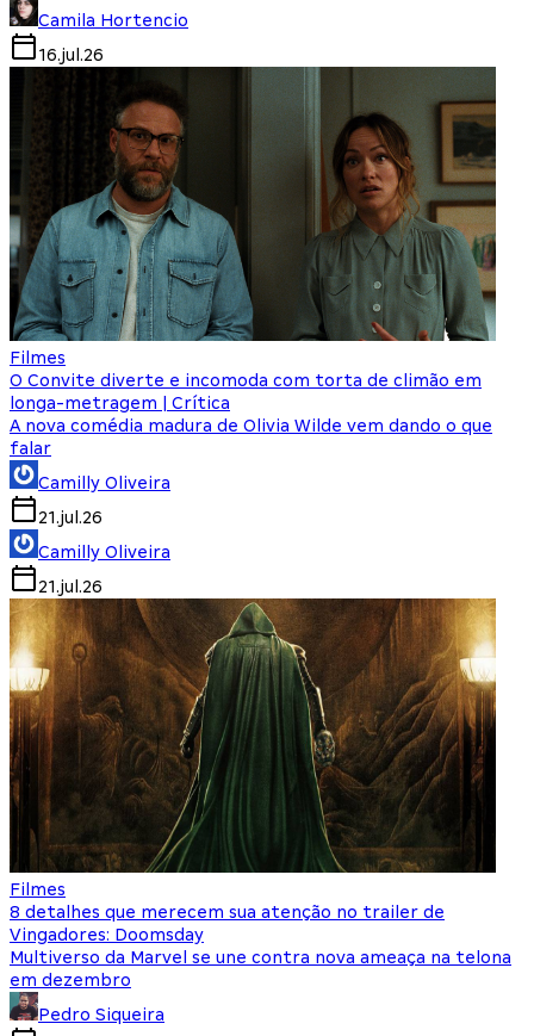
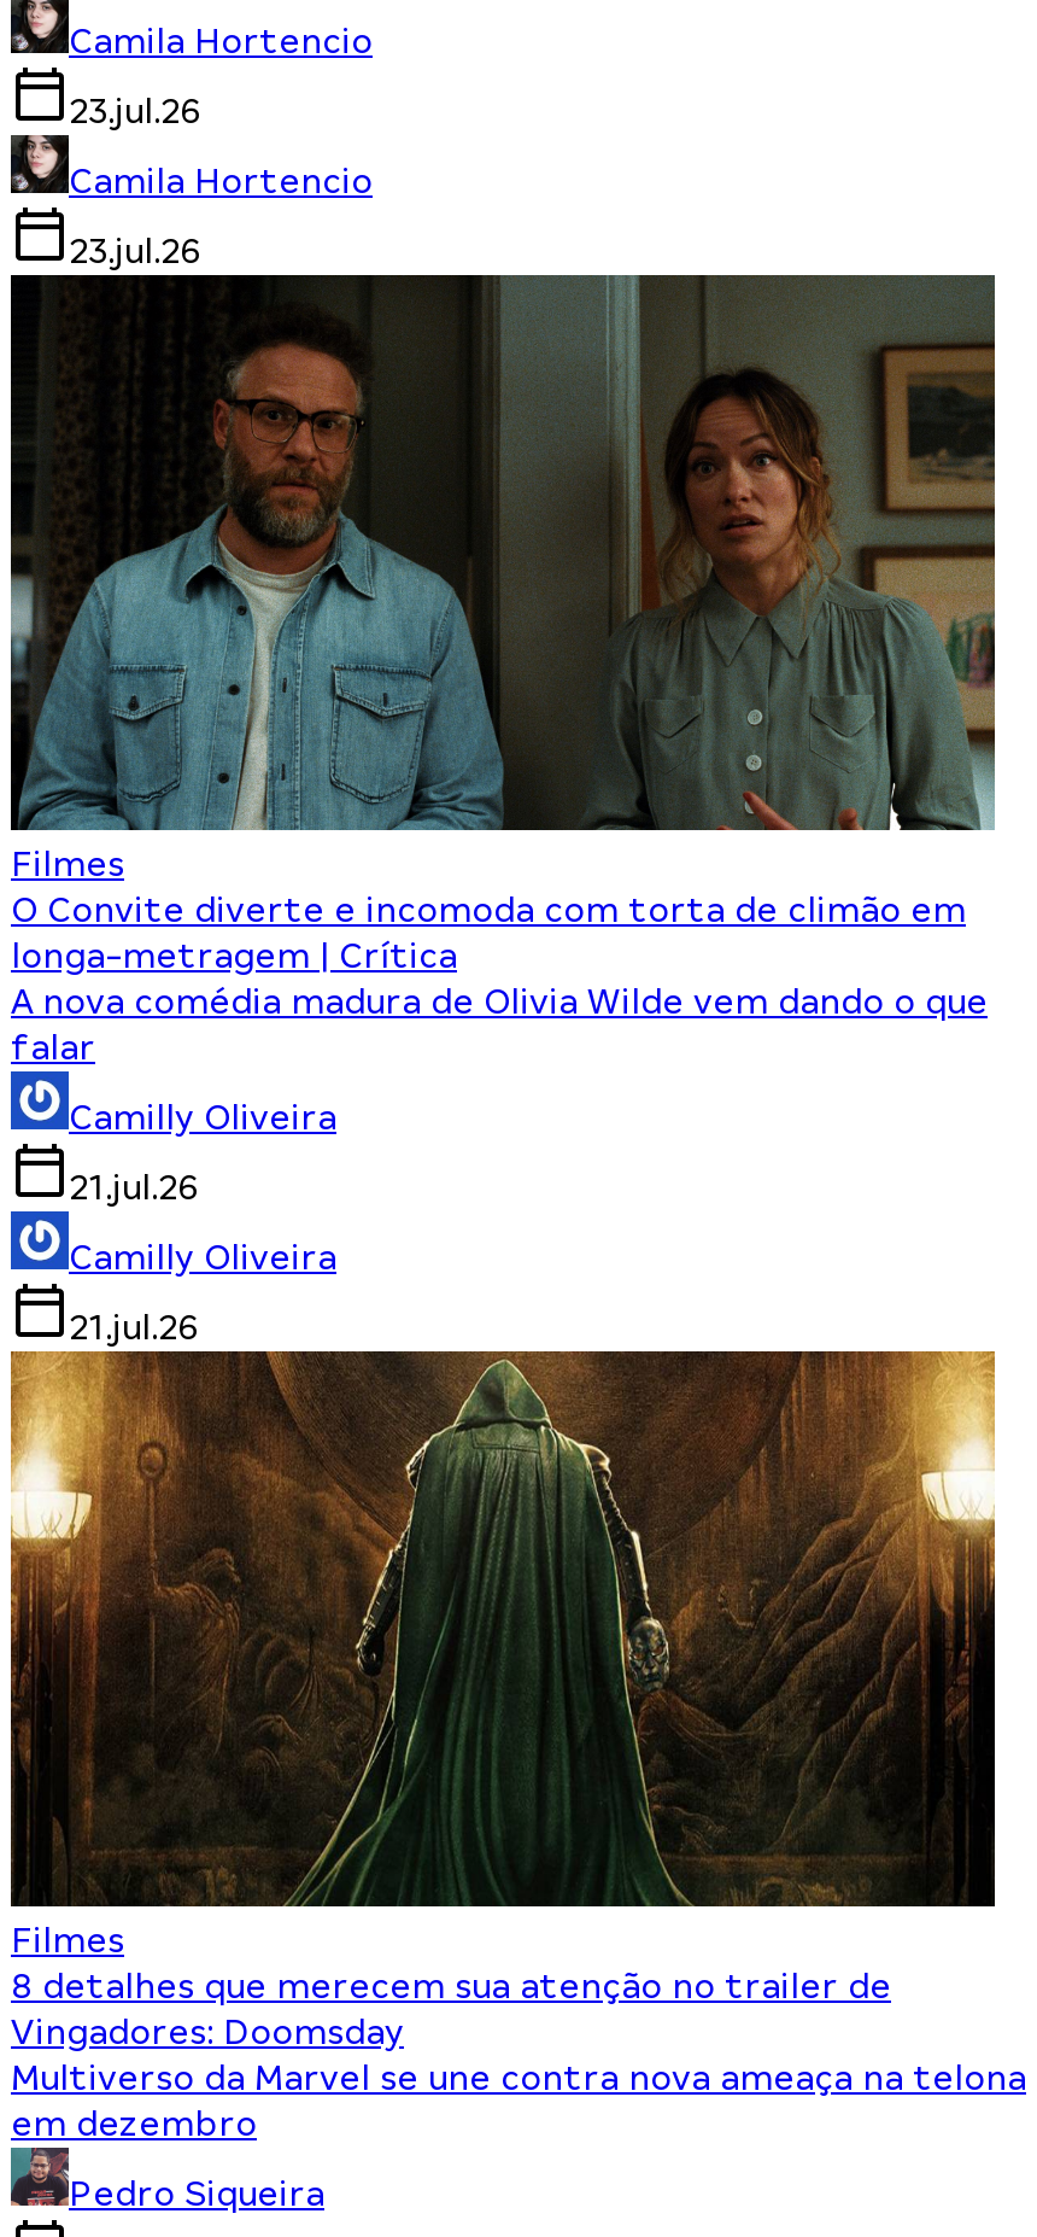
[38,45,104,64] 16.jul.26 -> [69,92,373,270] 23.jul.26 | Camila Hortencio | 23.jul.26

